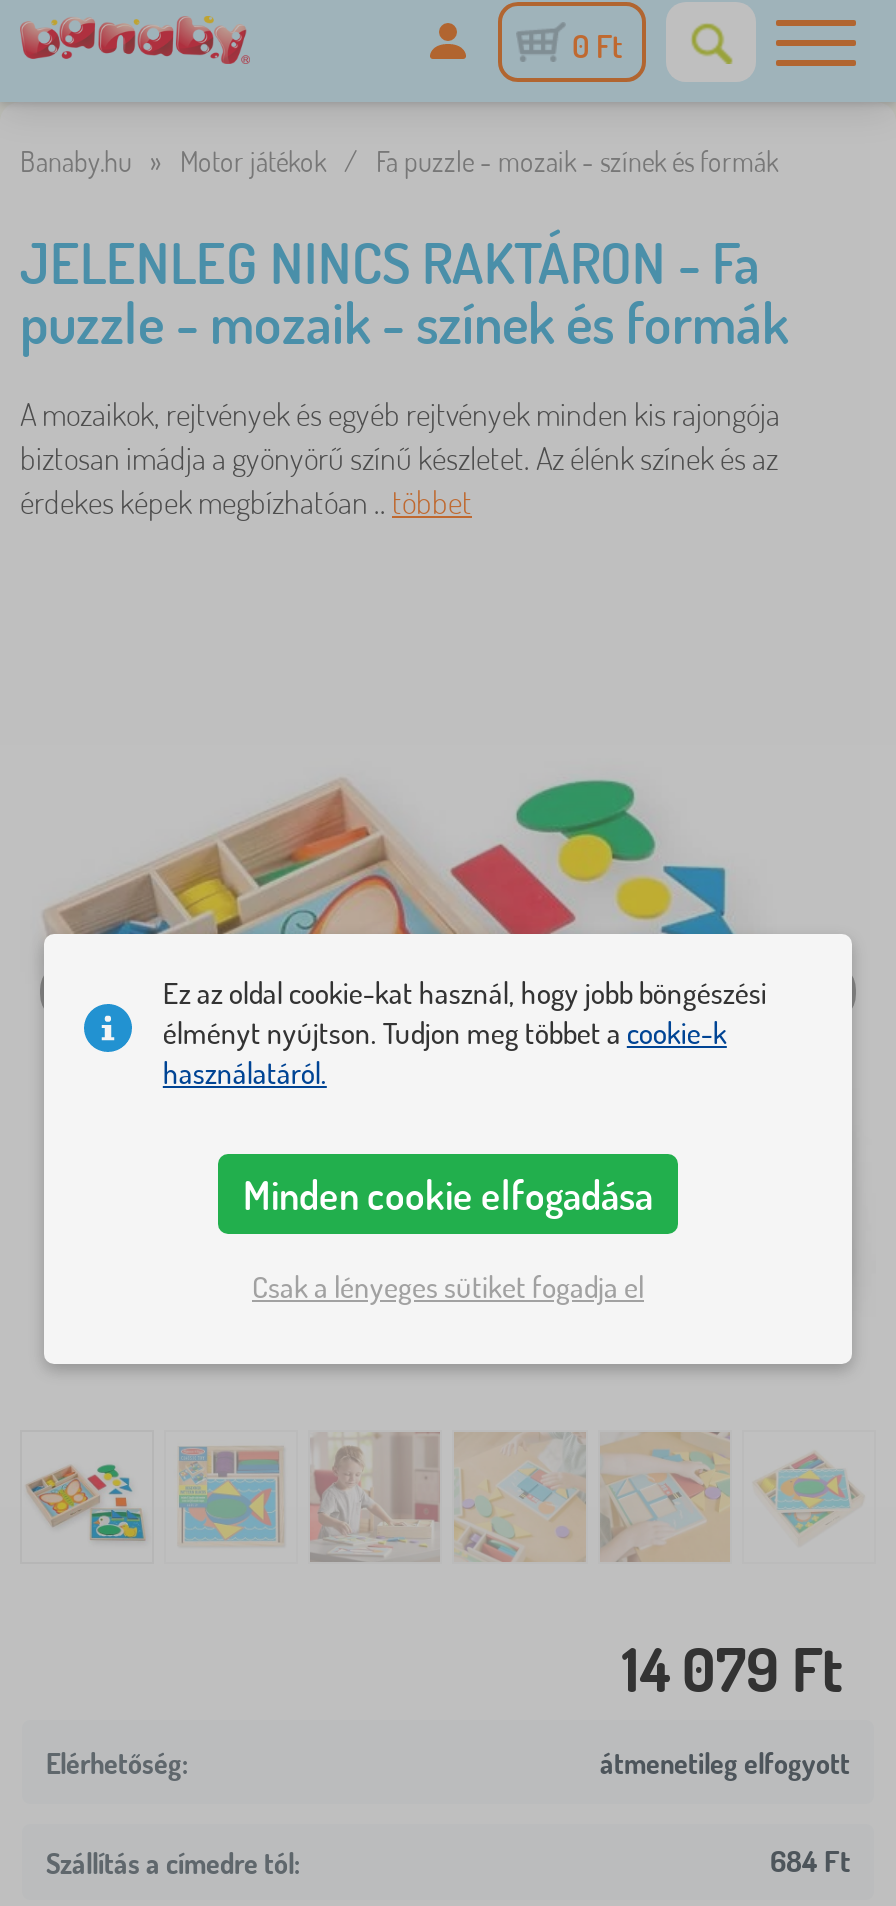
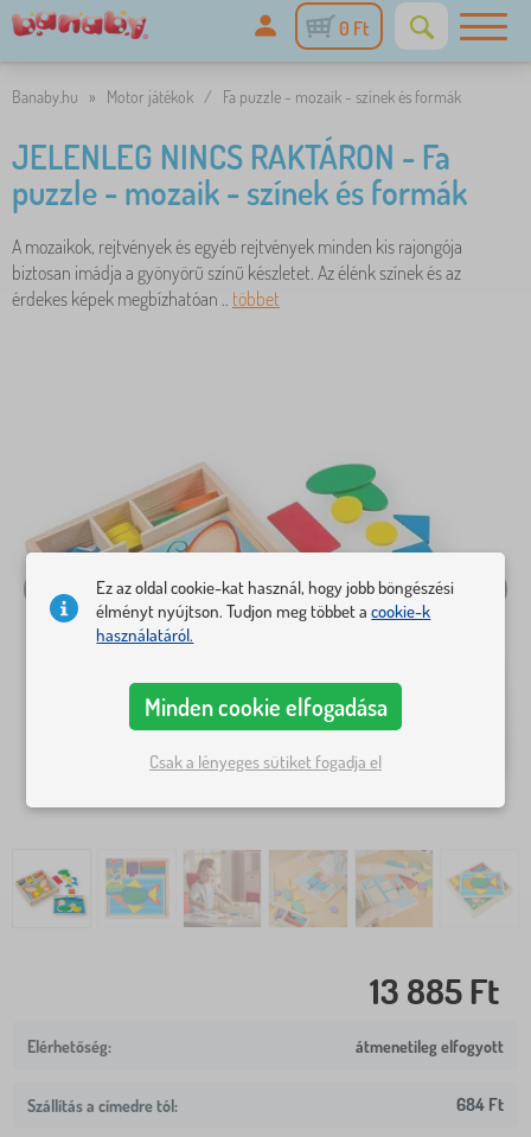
[622,1630,842,1706] 14 079 Ft -> [370,968,499,1013] 13 885 Ft

